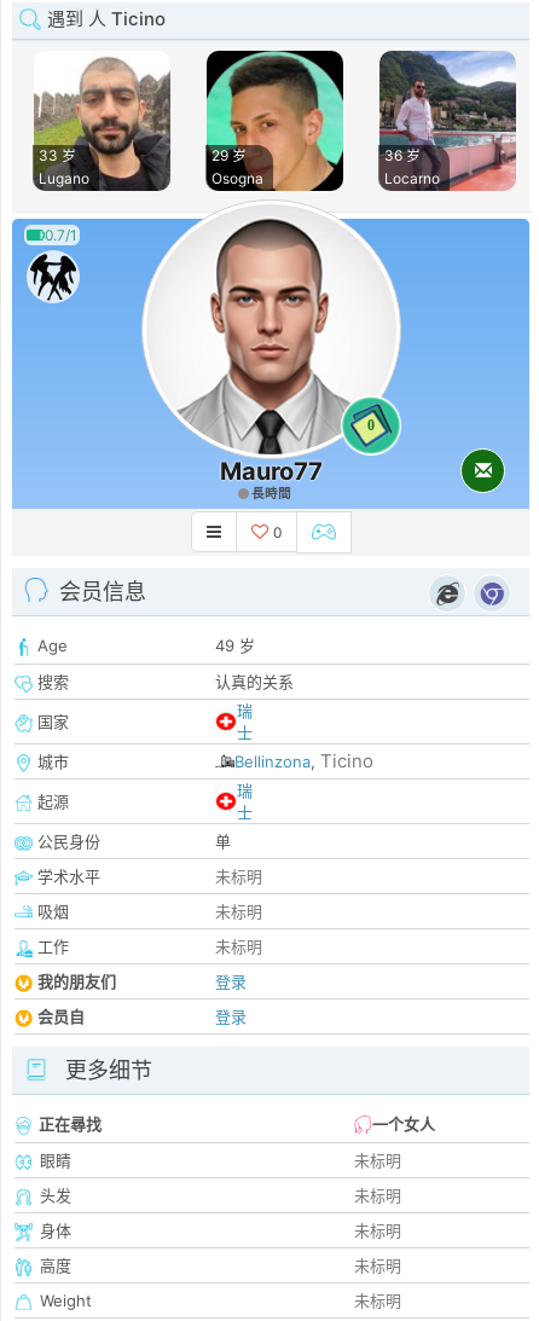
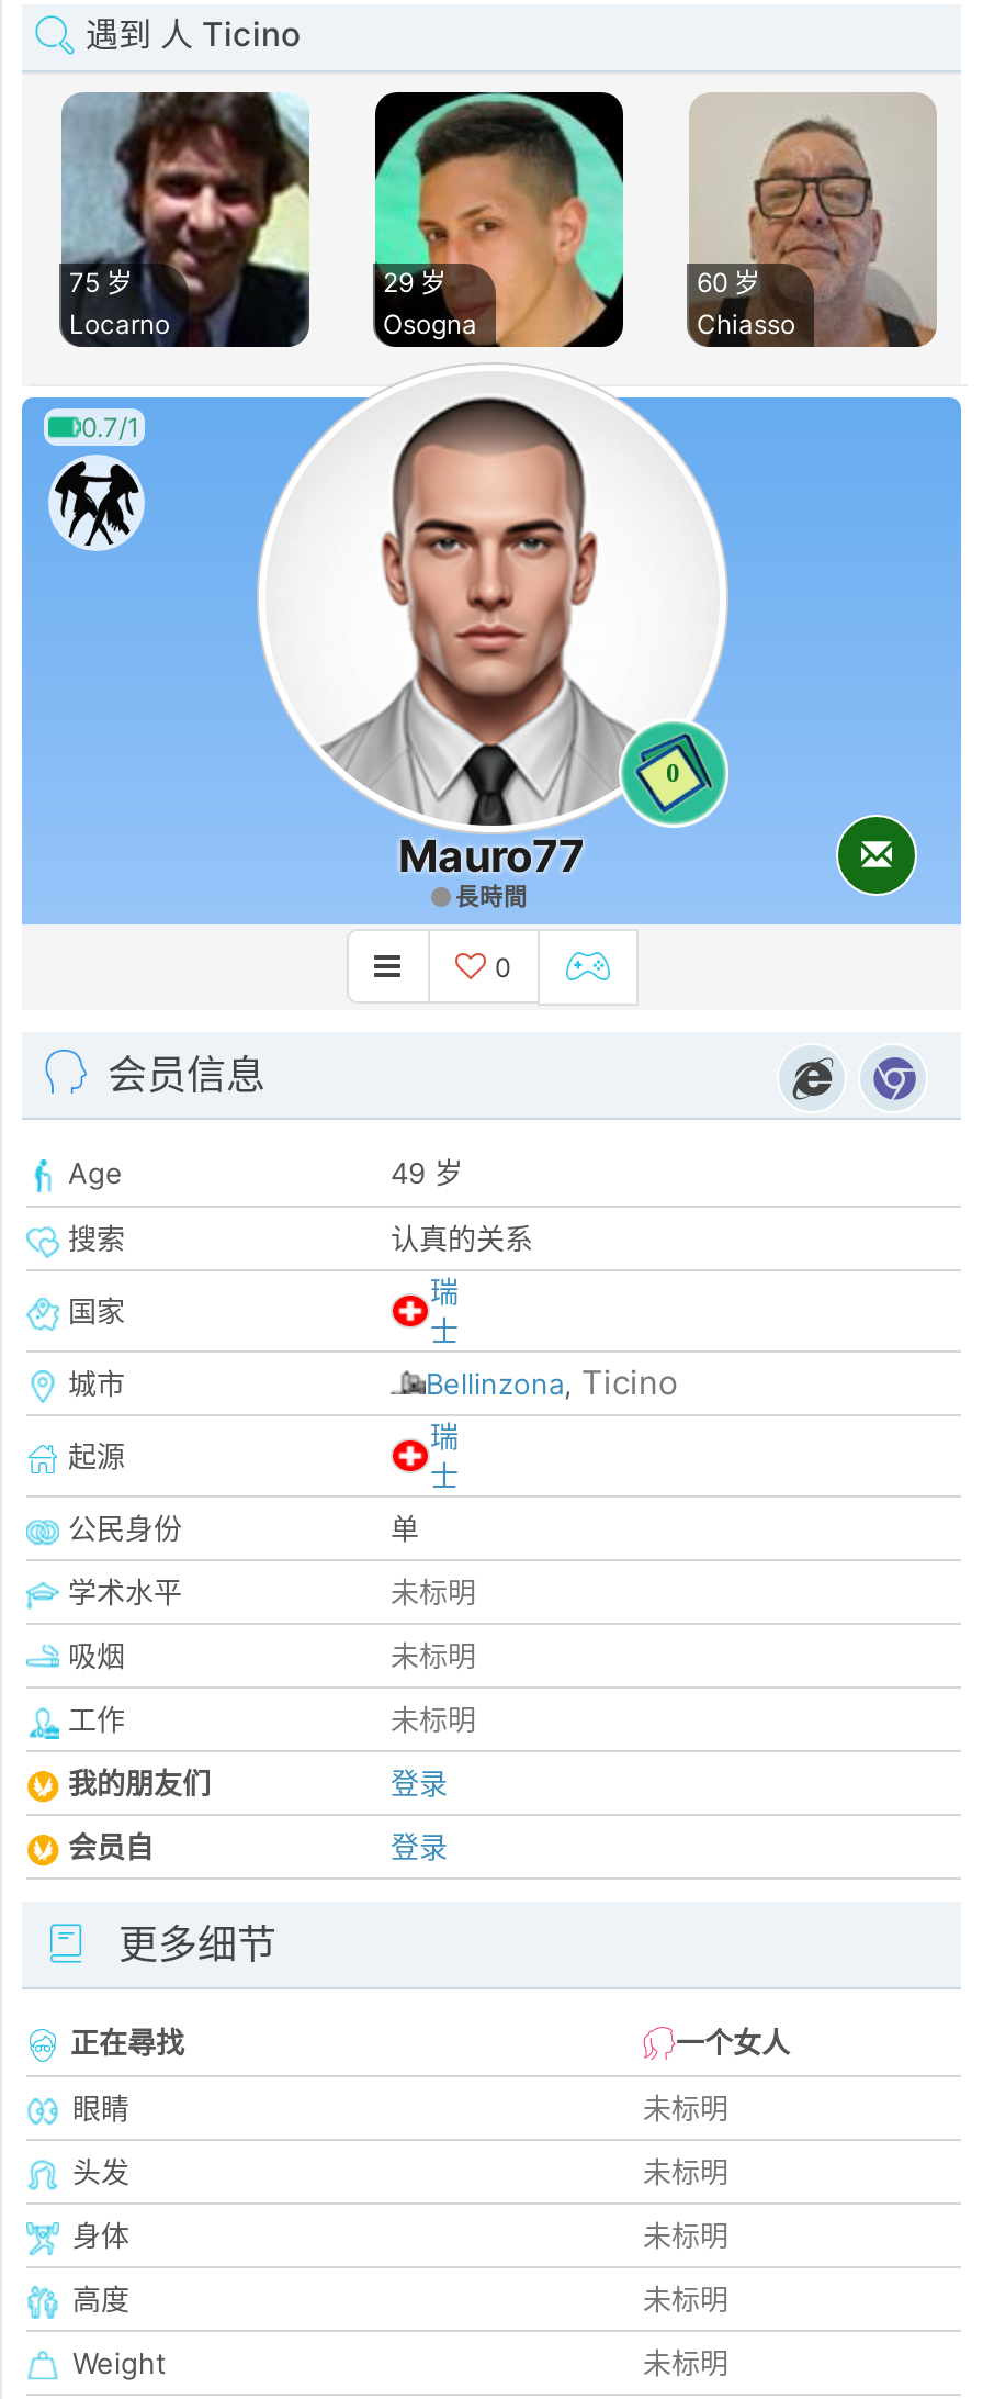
[33,51,172,190] [image] | 33 岁 | Lugano -> [59,90,309,347] [image] | 75 岁 | Locarno
[378,50,517,192] [image] | 36 岁 | Locarno -> [689,92,937,349] [image] | 60 岁 | Chiasso

